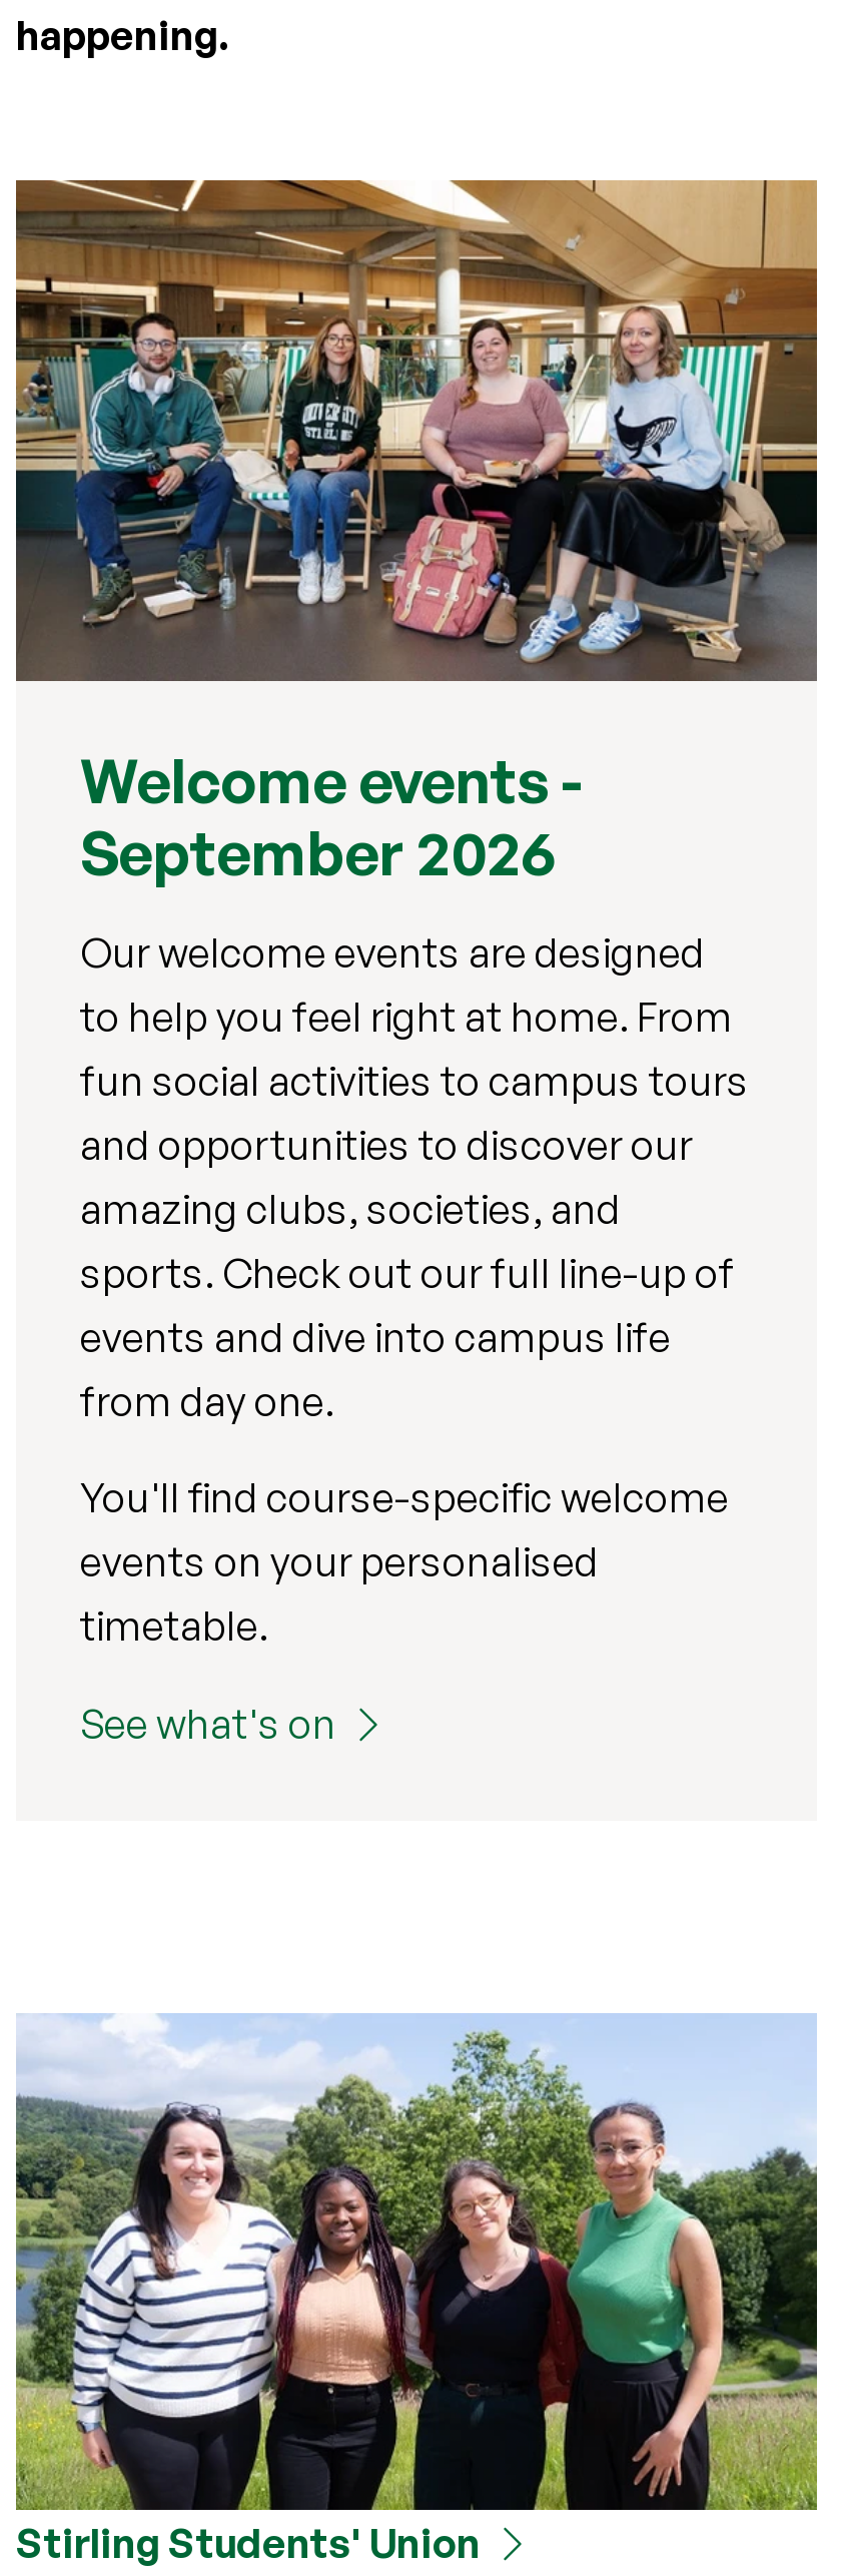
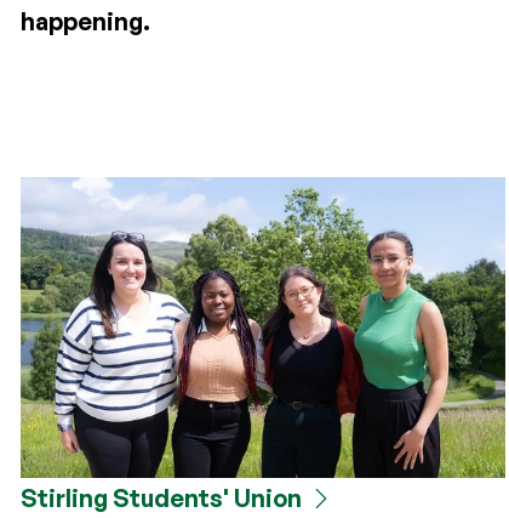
[14,178,819,1748] [image] | Welcome events - | September 2026 | Our welcome events are designed | to help you feel right at home. From | fun social activities to campus tours | and opportunities to discover our | amazing clubs, societies, and | sports. Check out our full line-up of | events and dive into campus life | from day one. | You'll find course-specific welcome | events on your personalised | timetable. | See what's on -> none

